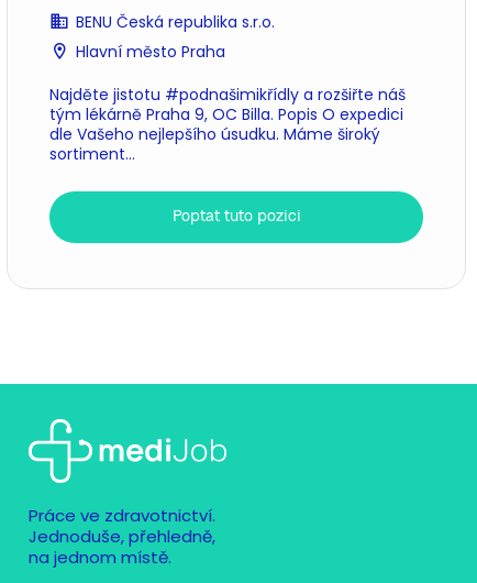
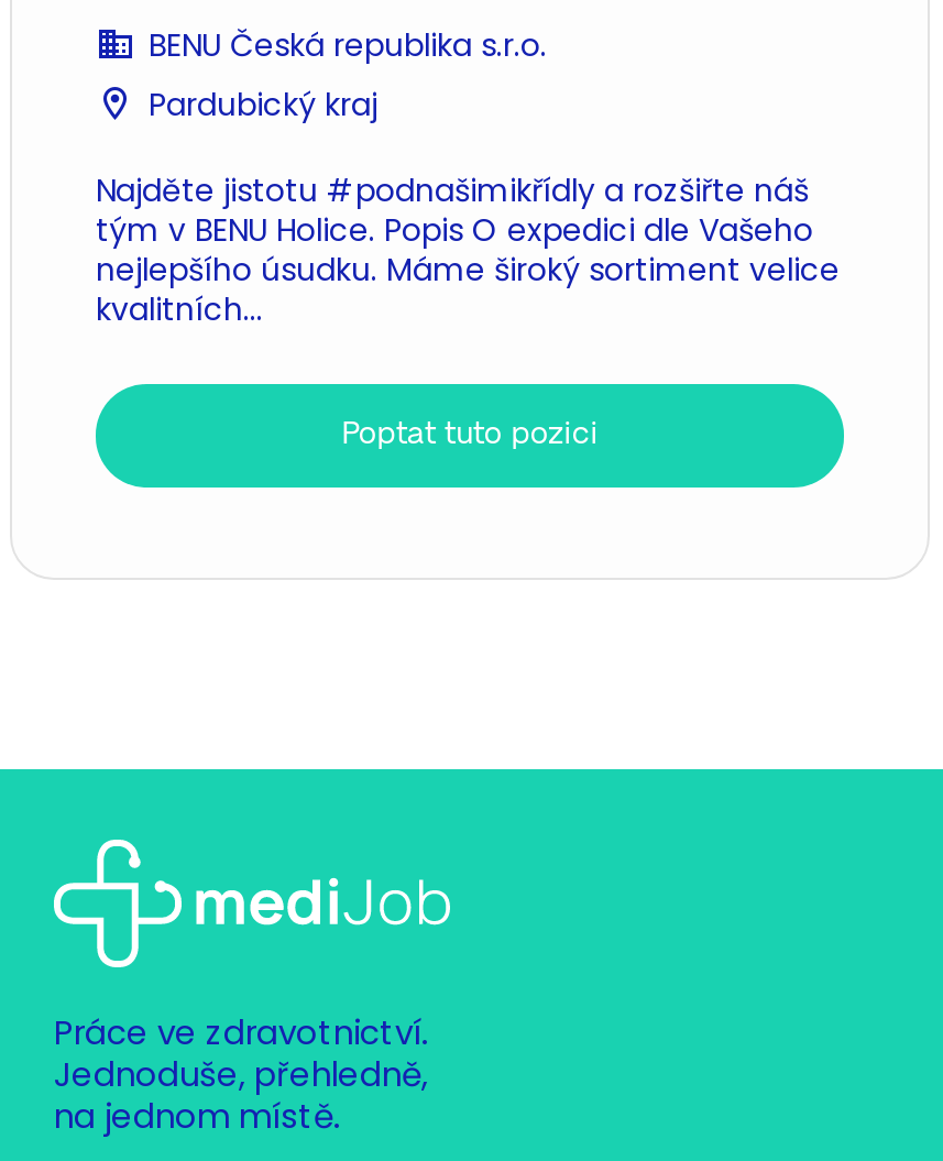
[76,41,225,63] Hlavní město Praha -> [149,83,377,127] Pardubický kraj
[49,103,403,165] tým lékárně Praha 9, OC Billa. Popis O expedici | dle Vašeho nejlepšího úsudku. Máme široký | sortiment... -> [96,208,840,331] tým v BENU Holice. Popis O expedici dle Vašeho | nejlepšího úsudku. Máme široký sortiment velice | kvalitních...

